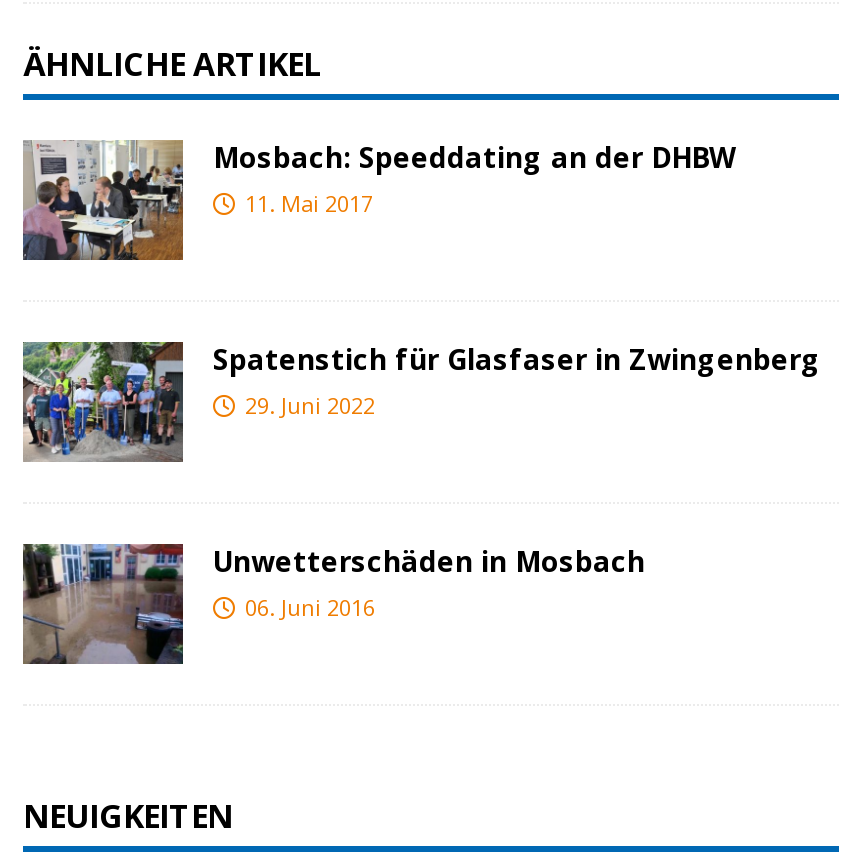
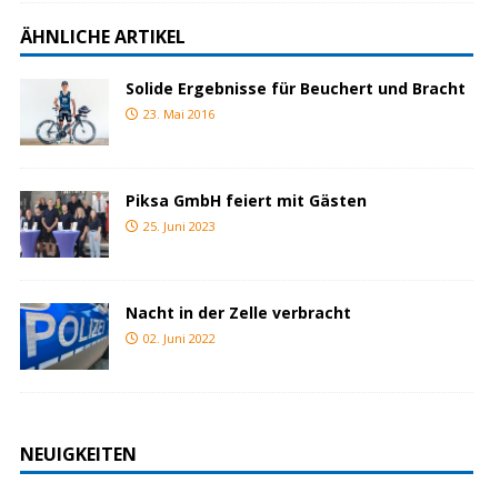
[21,138,737,262] [image] | Mosbach: Speeddating an der DHBW | 11. Mai 2017 -> [19,78,466,147] [image] | Solide Ergebnisse für Beuchert und Bracht | 23. Mai 2016
[21,340,821,464] [image] | Spatenstich für Glasfaser in Zwingenberg | 29. Juni 2022 -> [19,190,367,259] [image] | Piksa GmbH feiert mit Gästen | 25. Juni 2023
[21,542,645,666] [image] | Unwetterschäden in Mosbach | 06. Juni 2016 -> [19,302,351,371] [image] | Nacht in der Zelle verbracht | 02. Juni 2022

